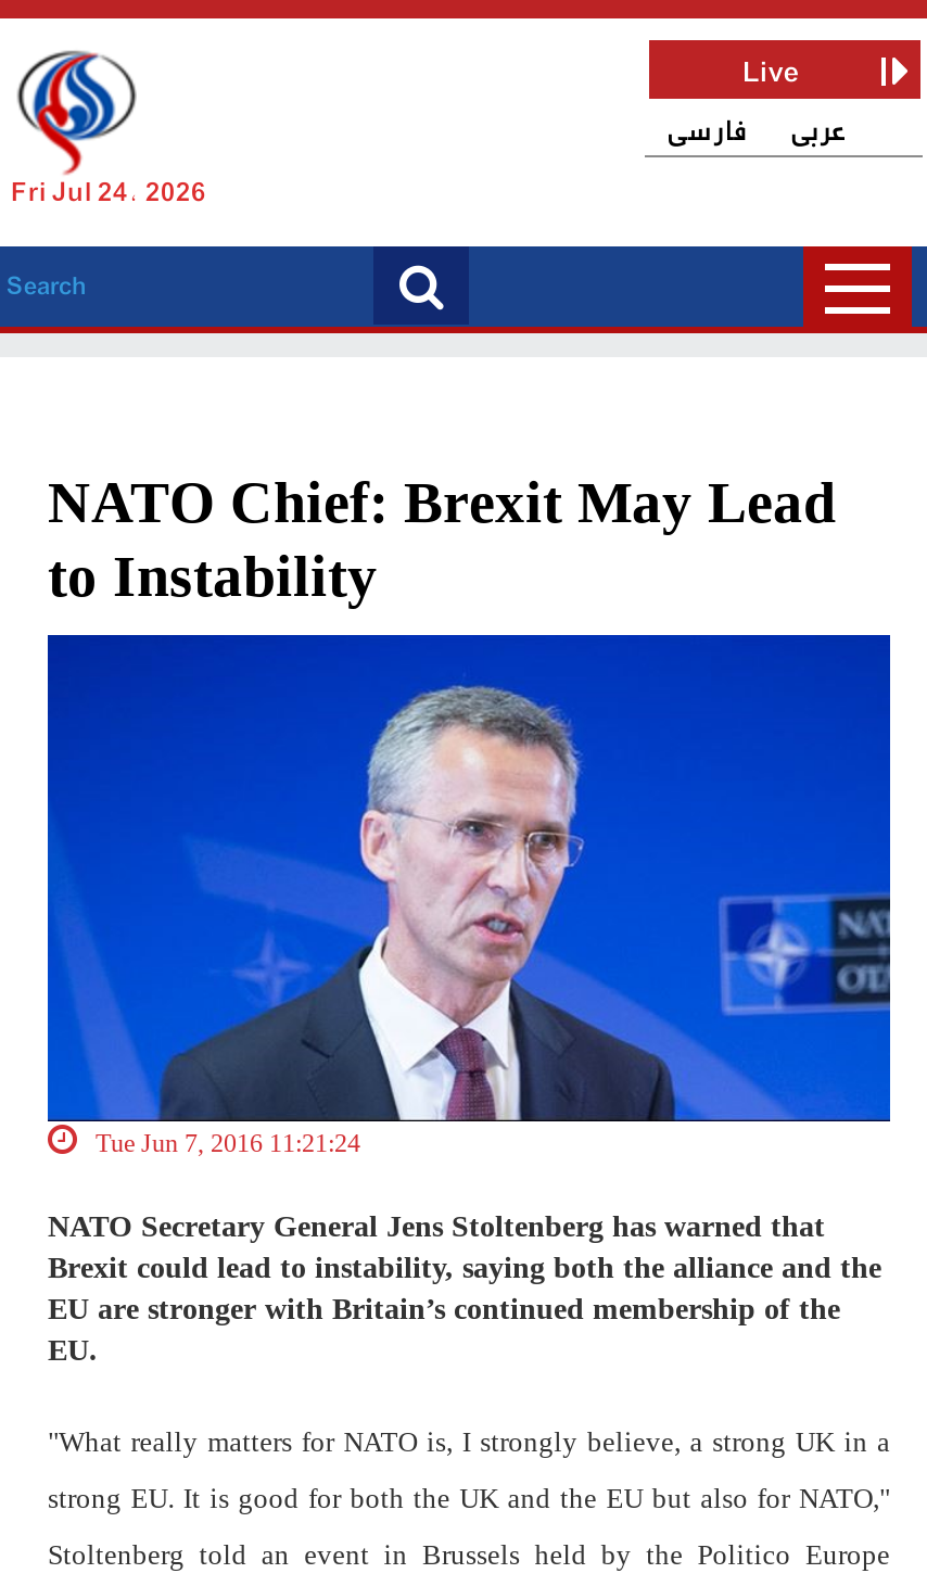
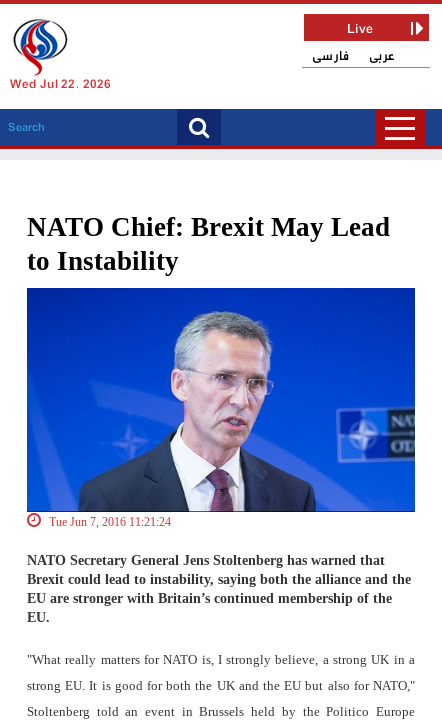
[11,173,206,216] Fri Jul 24, 2026 -> [10,75,111,95] Wed Jul 22, 2026

